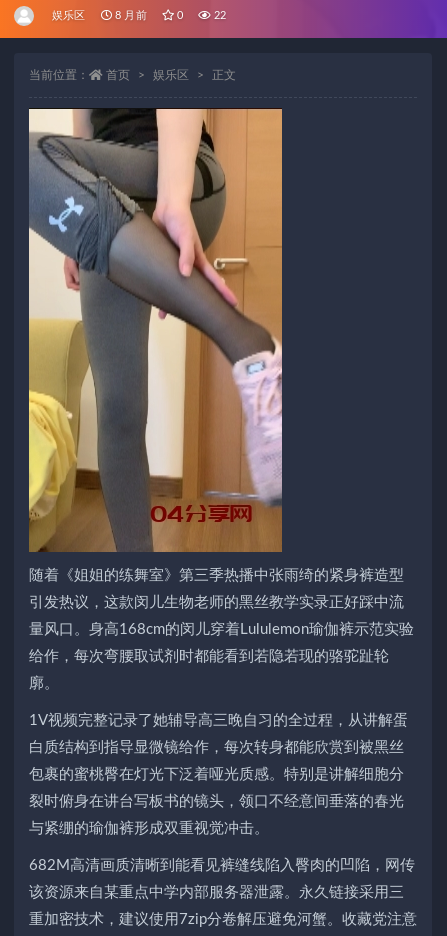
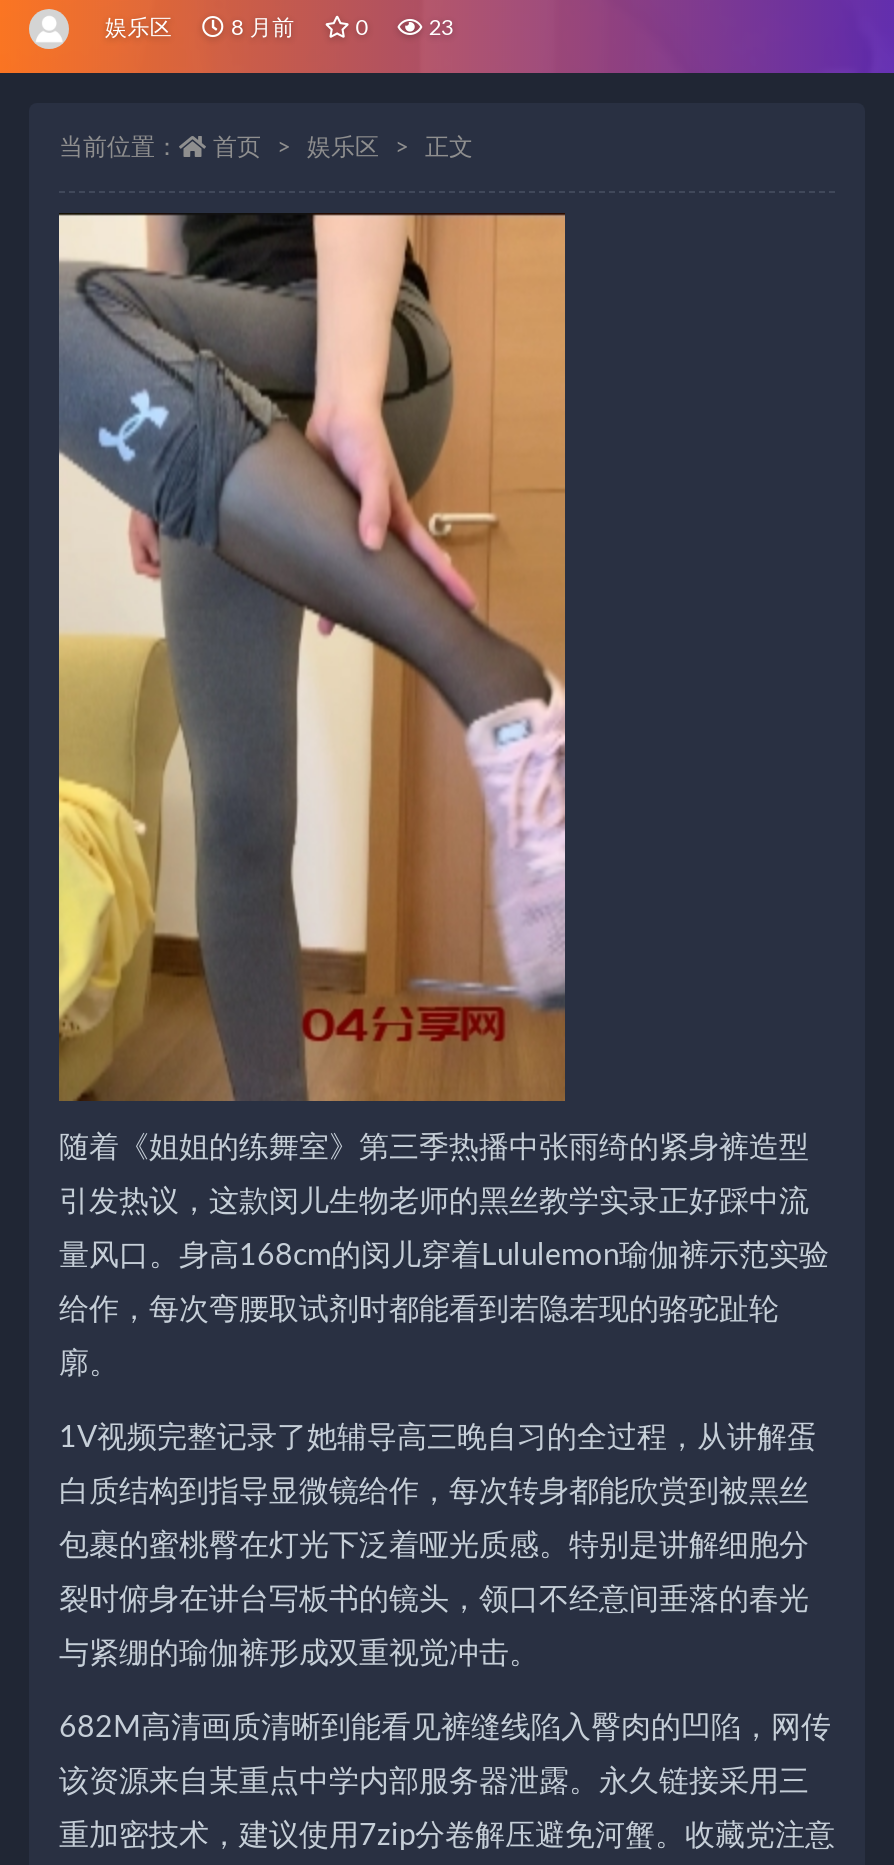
[211,10,226,21] 22 -> [422,17,453,39] 23

